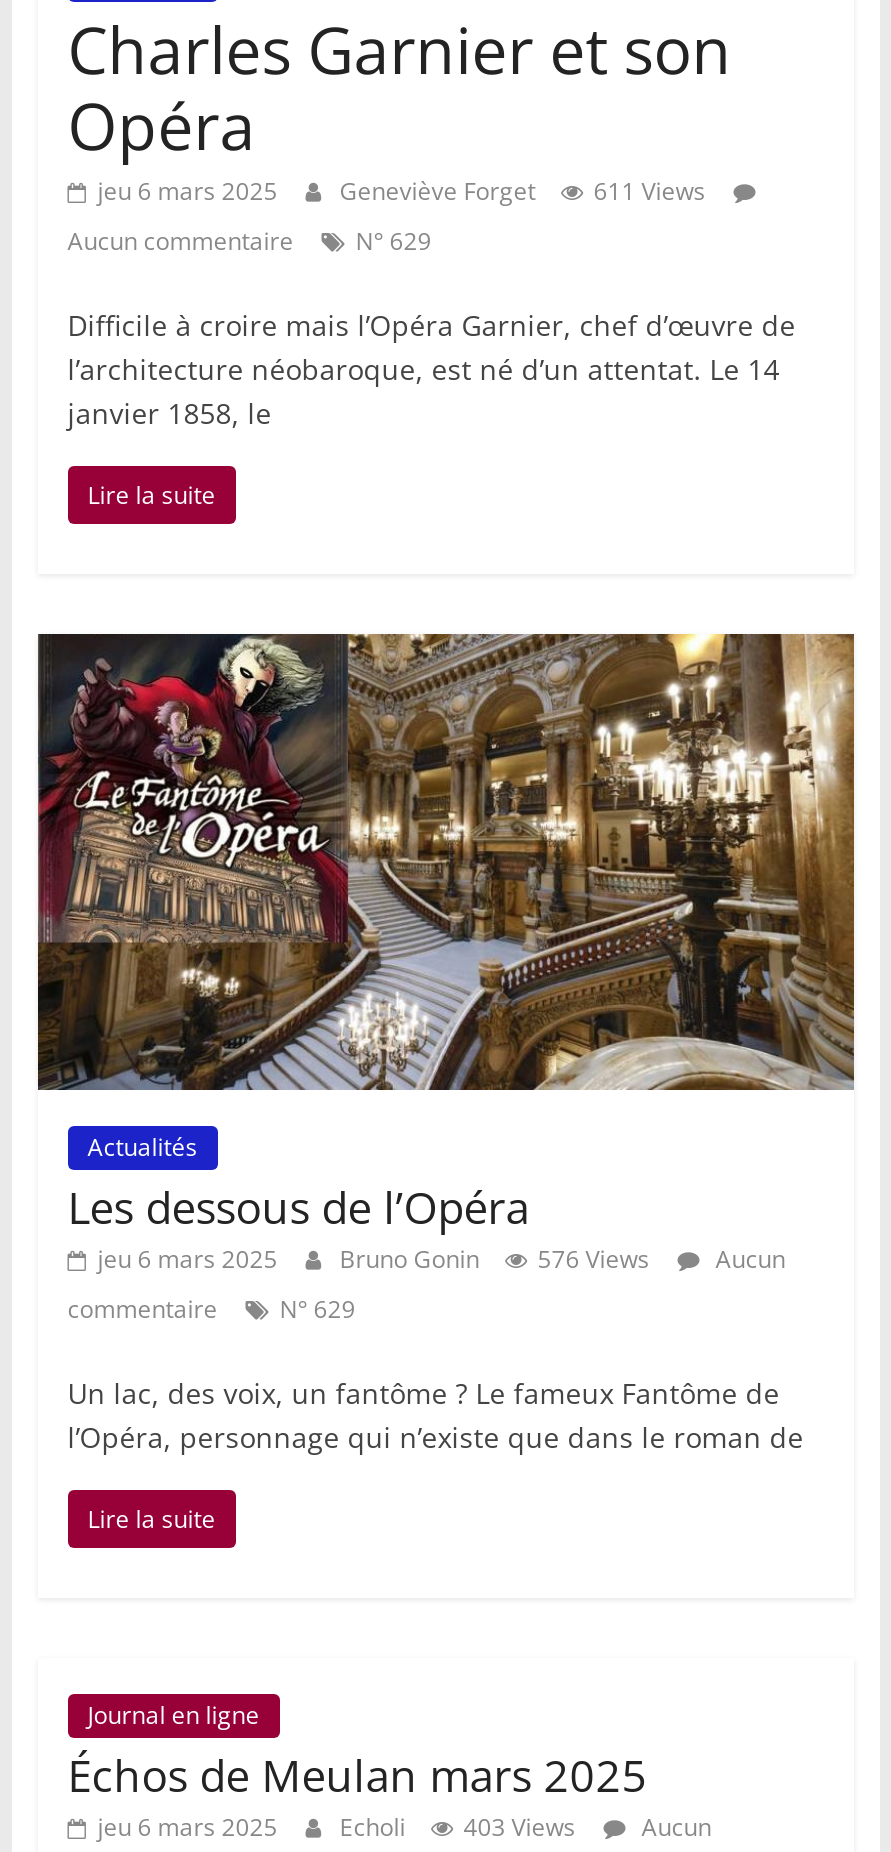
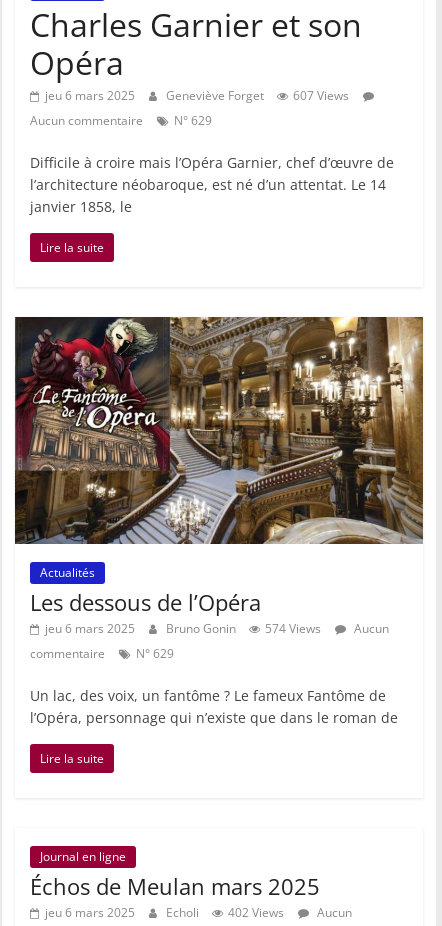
[98,175,706,209] jeu 6 mars 2025 Geneviève Forget 611 Views -> [45,87,349,104] jeu 6 mars 2025 Geneviève Forget 607 Views
[98,1241,786,1275] jeu 6 mars 2025 Bruno Gonin 576 Views Aucun -> [45,620,389,637] jeu 6 mars 2025 Bruno Gonin 574 Views Aucun
[98,1809,712,1843] jeu 6 mars 2025 Echoli 403 Views Aucun -> [45,904,352,921] jeu 6 mars 2025 Echoli 402 Views Aucun

